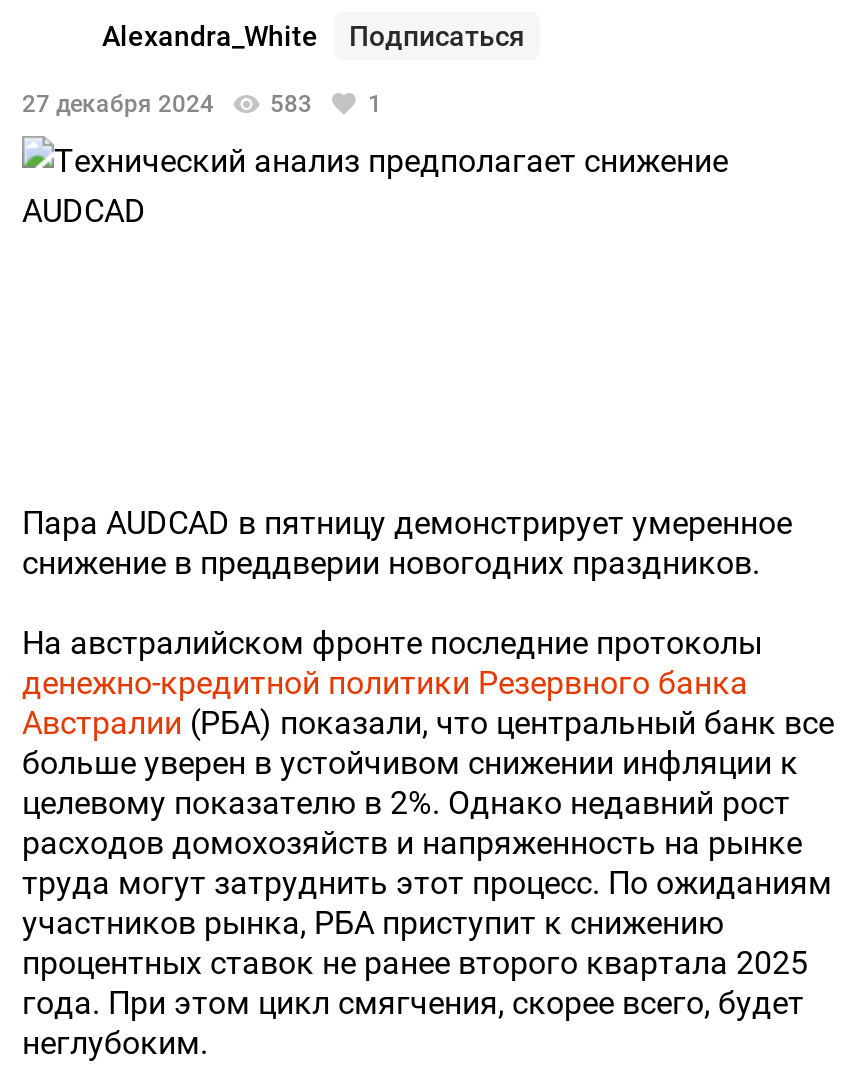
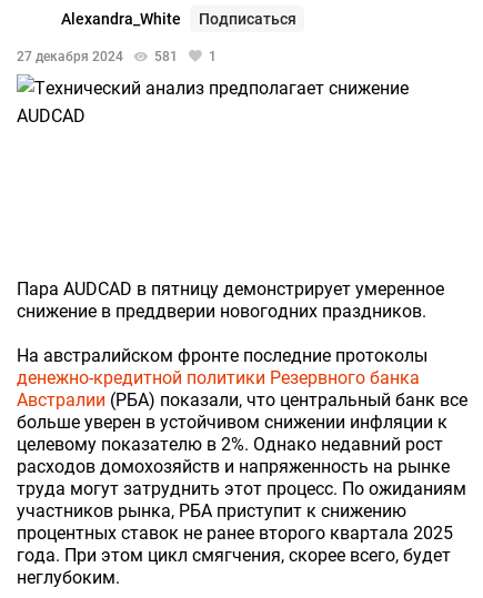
[22,90,382,118] 27 декабря 2024 583 1 -> [17,49,217,64] 27 декабря 2024 581 1

